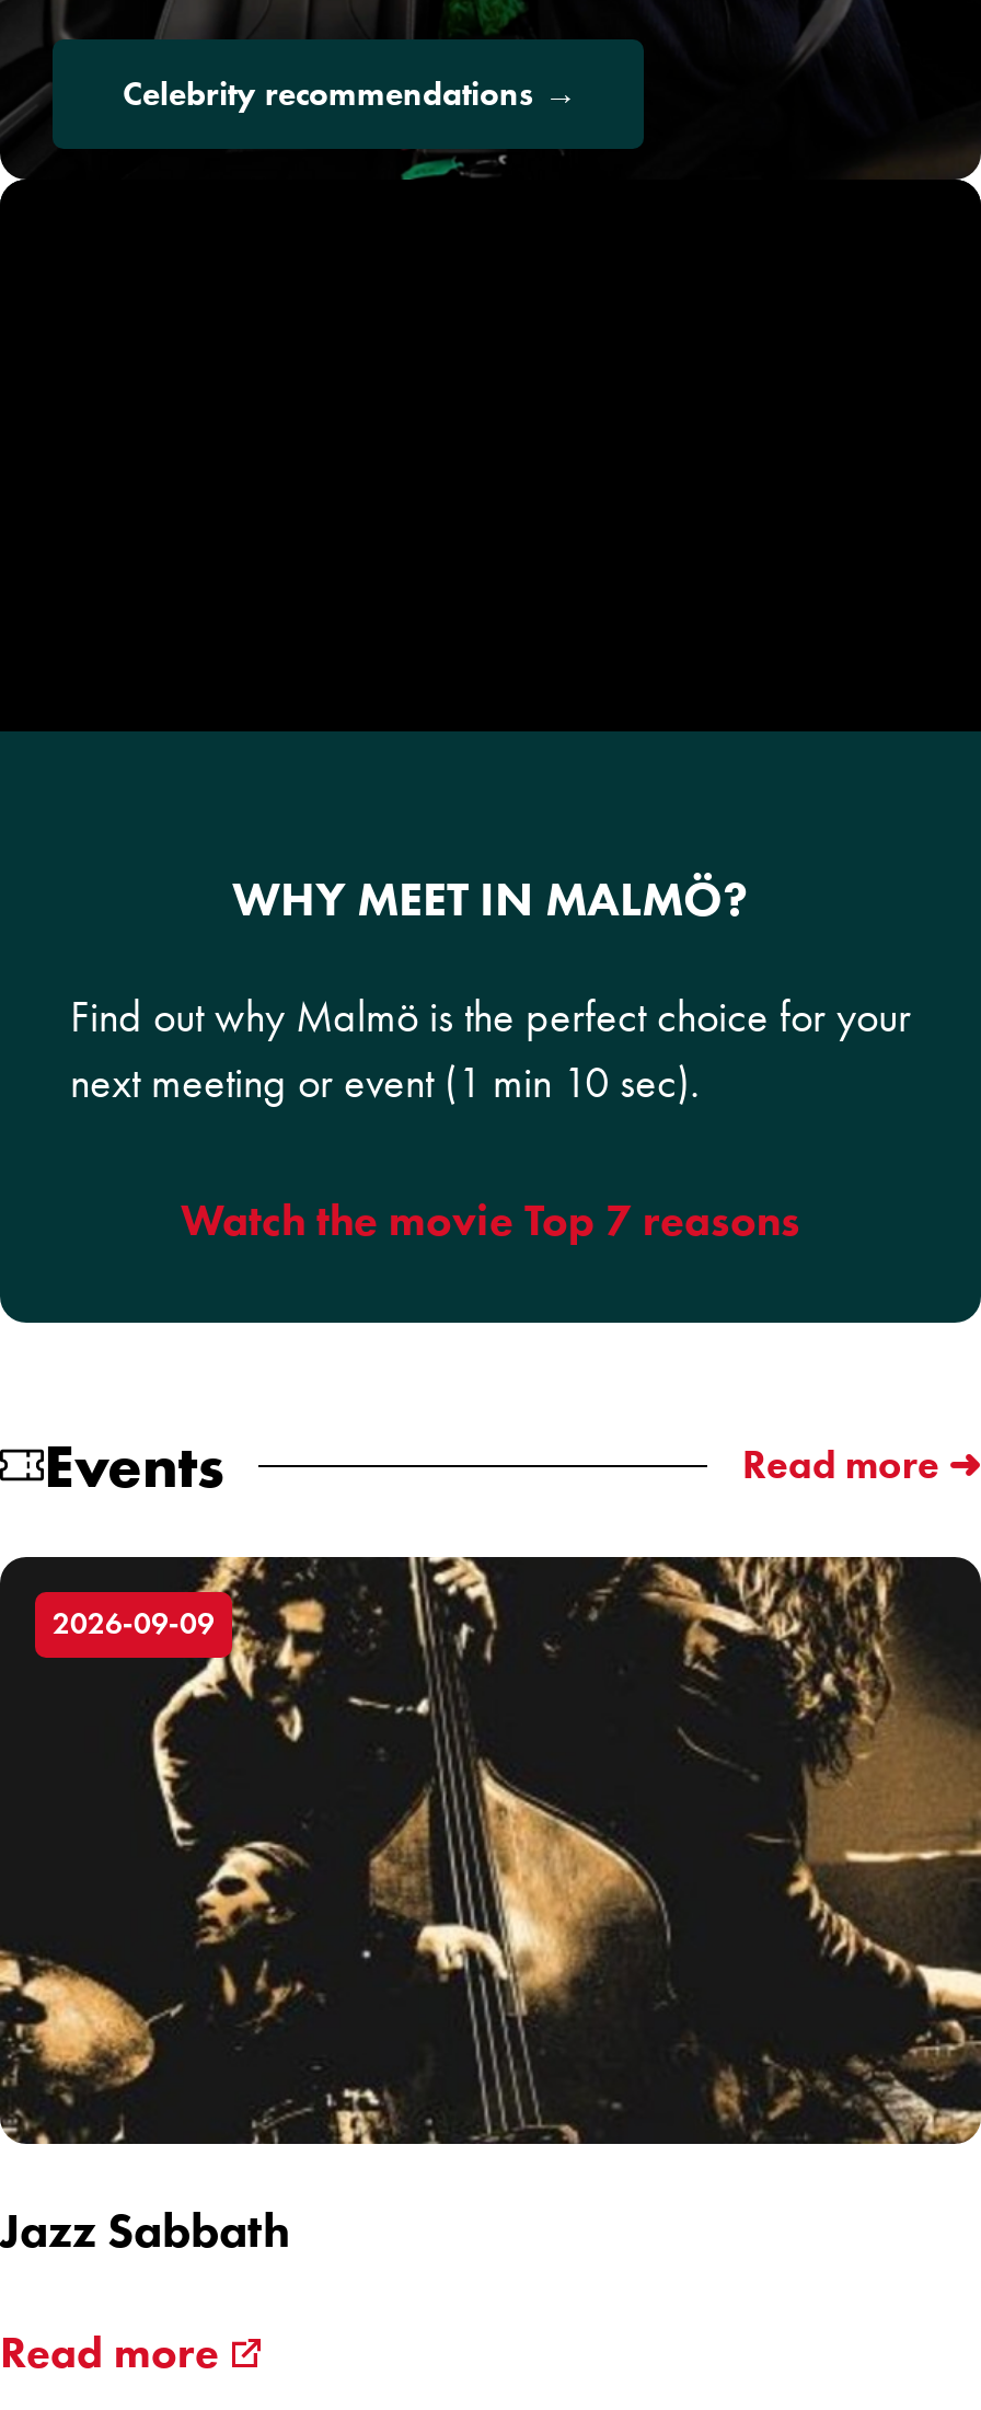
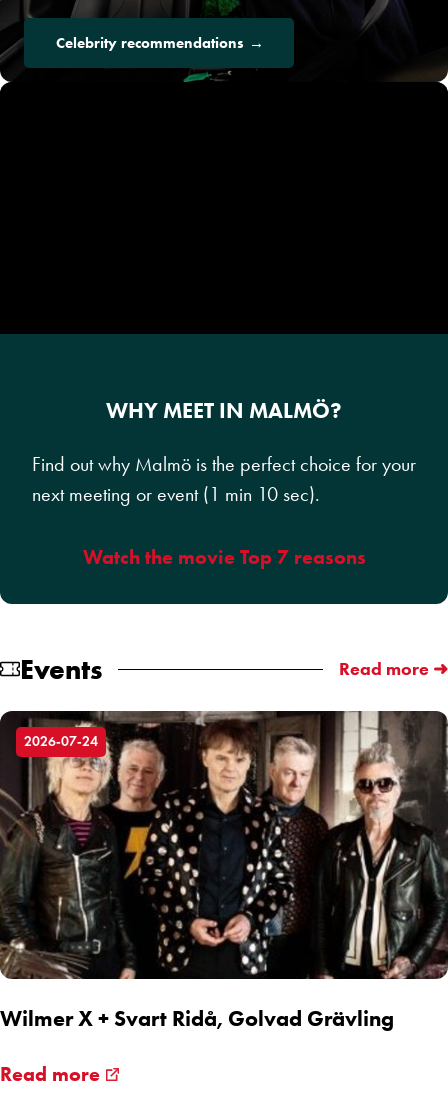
[7,1555,974,2146] [image] | 2026‑09‑09 -> [3,710,445,980] [image] | 2026‑07‑24
[0,2202,291,2261] Jazz Sabbath -> [0,1005,394,1032] Wilmer X + Svart Ridå, Golvad Grävling

